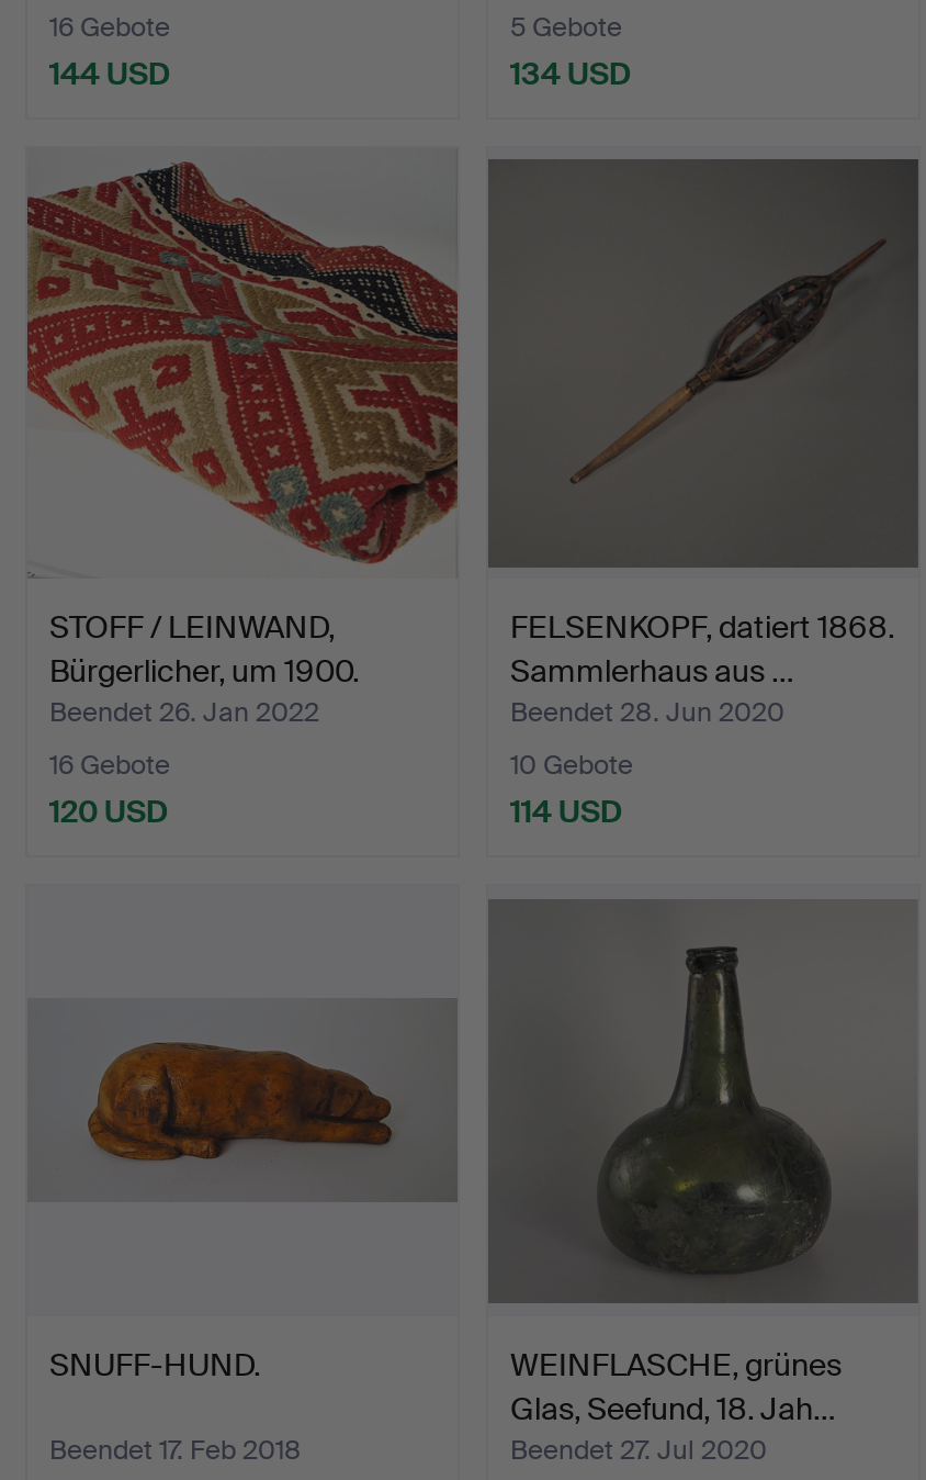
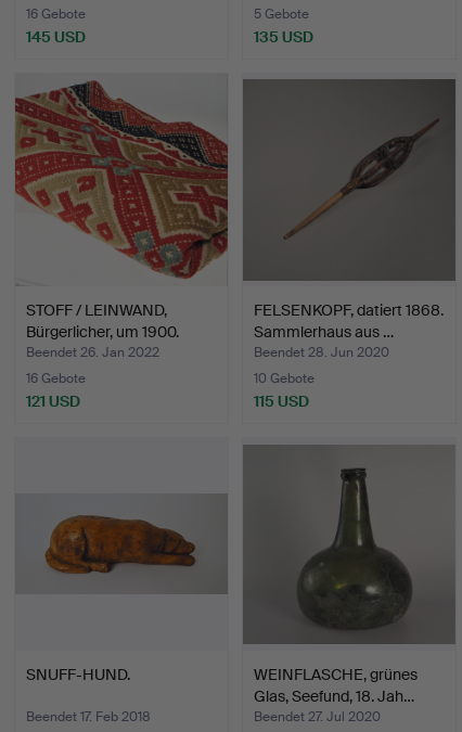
[49,54,170,93] 144 USD -> [26,27,86,47] 145 USD
[510,54,631,93] 134 USD -> [254,27,313,47] 135 USD
[49,791,168,831] 120 USD -> [26,391,80,411] 121 USD
[510,791,622,831] 114 USD -> [254,391,309,411] 115 USD

